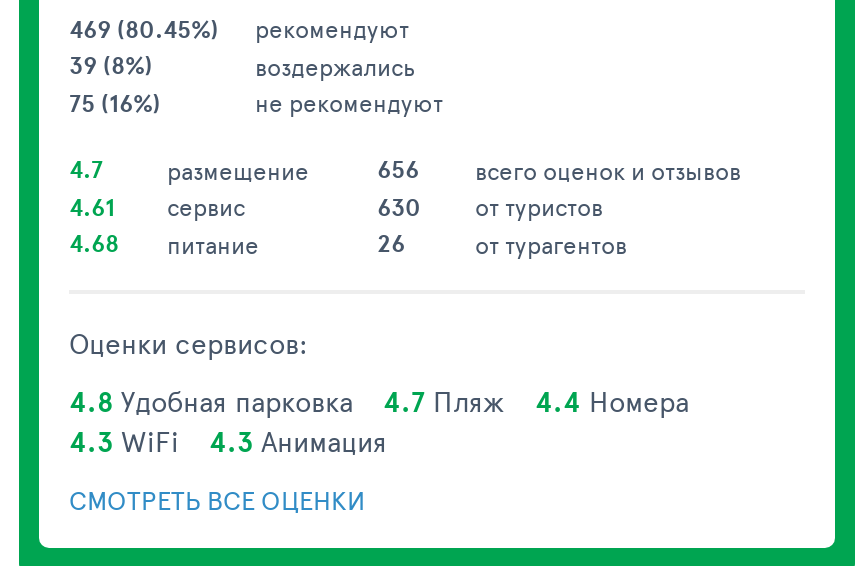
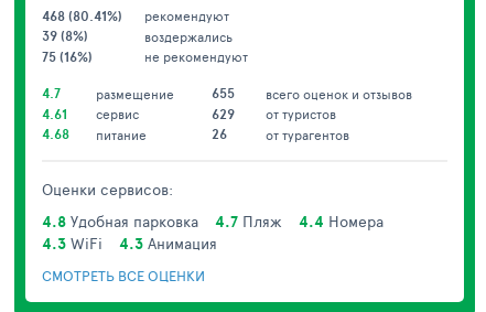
[69,11,409,45] 469 (80.45%) рекомендуют -> [42,6,229,25] 468 (80.41%) рекомендуют
[377,152,741,186] 656 всего оценок и отзывов -> [212,84,412,103] 655 всего оценок и отзывов
[377,189,603,223] 630 от туристов -> [212,104,336,123] 629 от туристов

